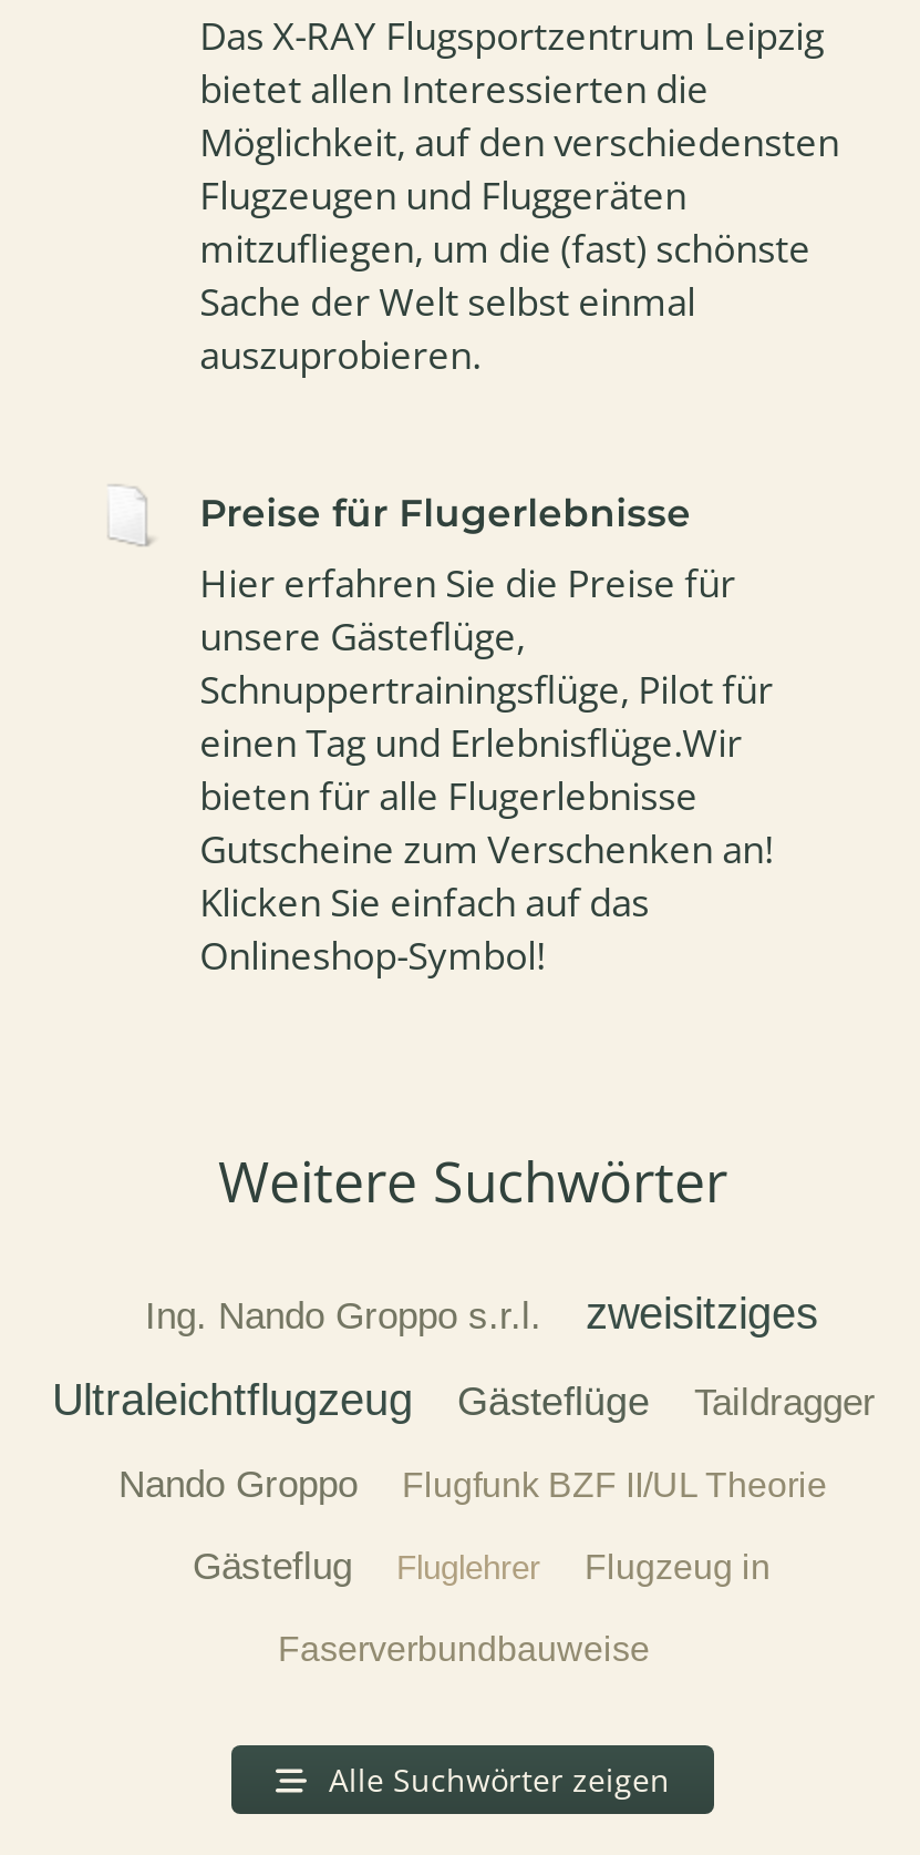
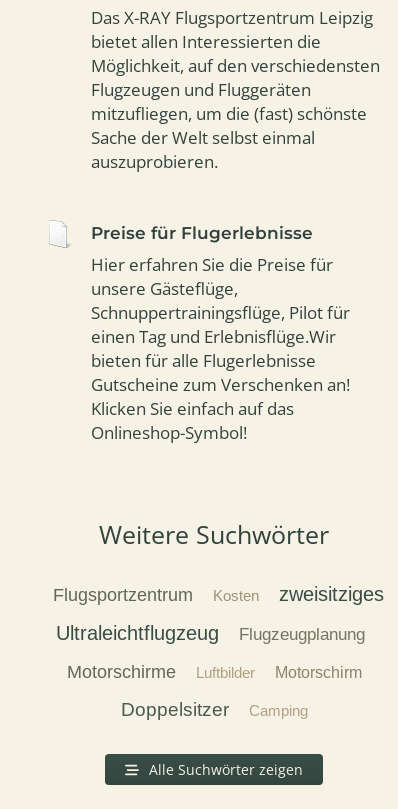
[145,1295,541,1338] Ing. Nando Groppo s.r.l. -> [52,585,258,605] Flugsportzentrum | Kosten
[118,1380,876,1668] Gästeflüge | Taildragger | Nando Groppo | Flugfunk BZF II/UL Theorie | Gästeflug | Fluglehrer | Flugzeug in | Faserverbundbauweise -> [66,625,364,720] Flugzeugplanung | Motorschirme | Luftbilder | Motorschirm | Doppelsitzer | Camping

